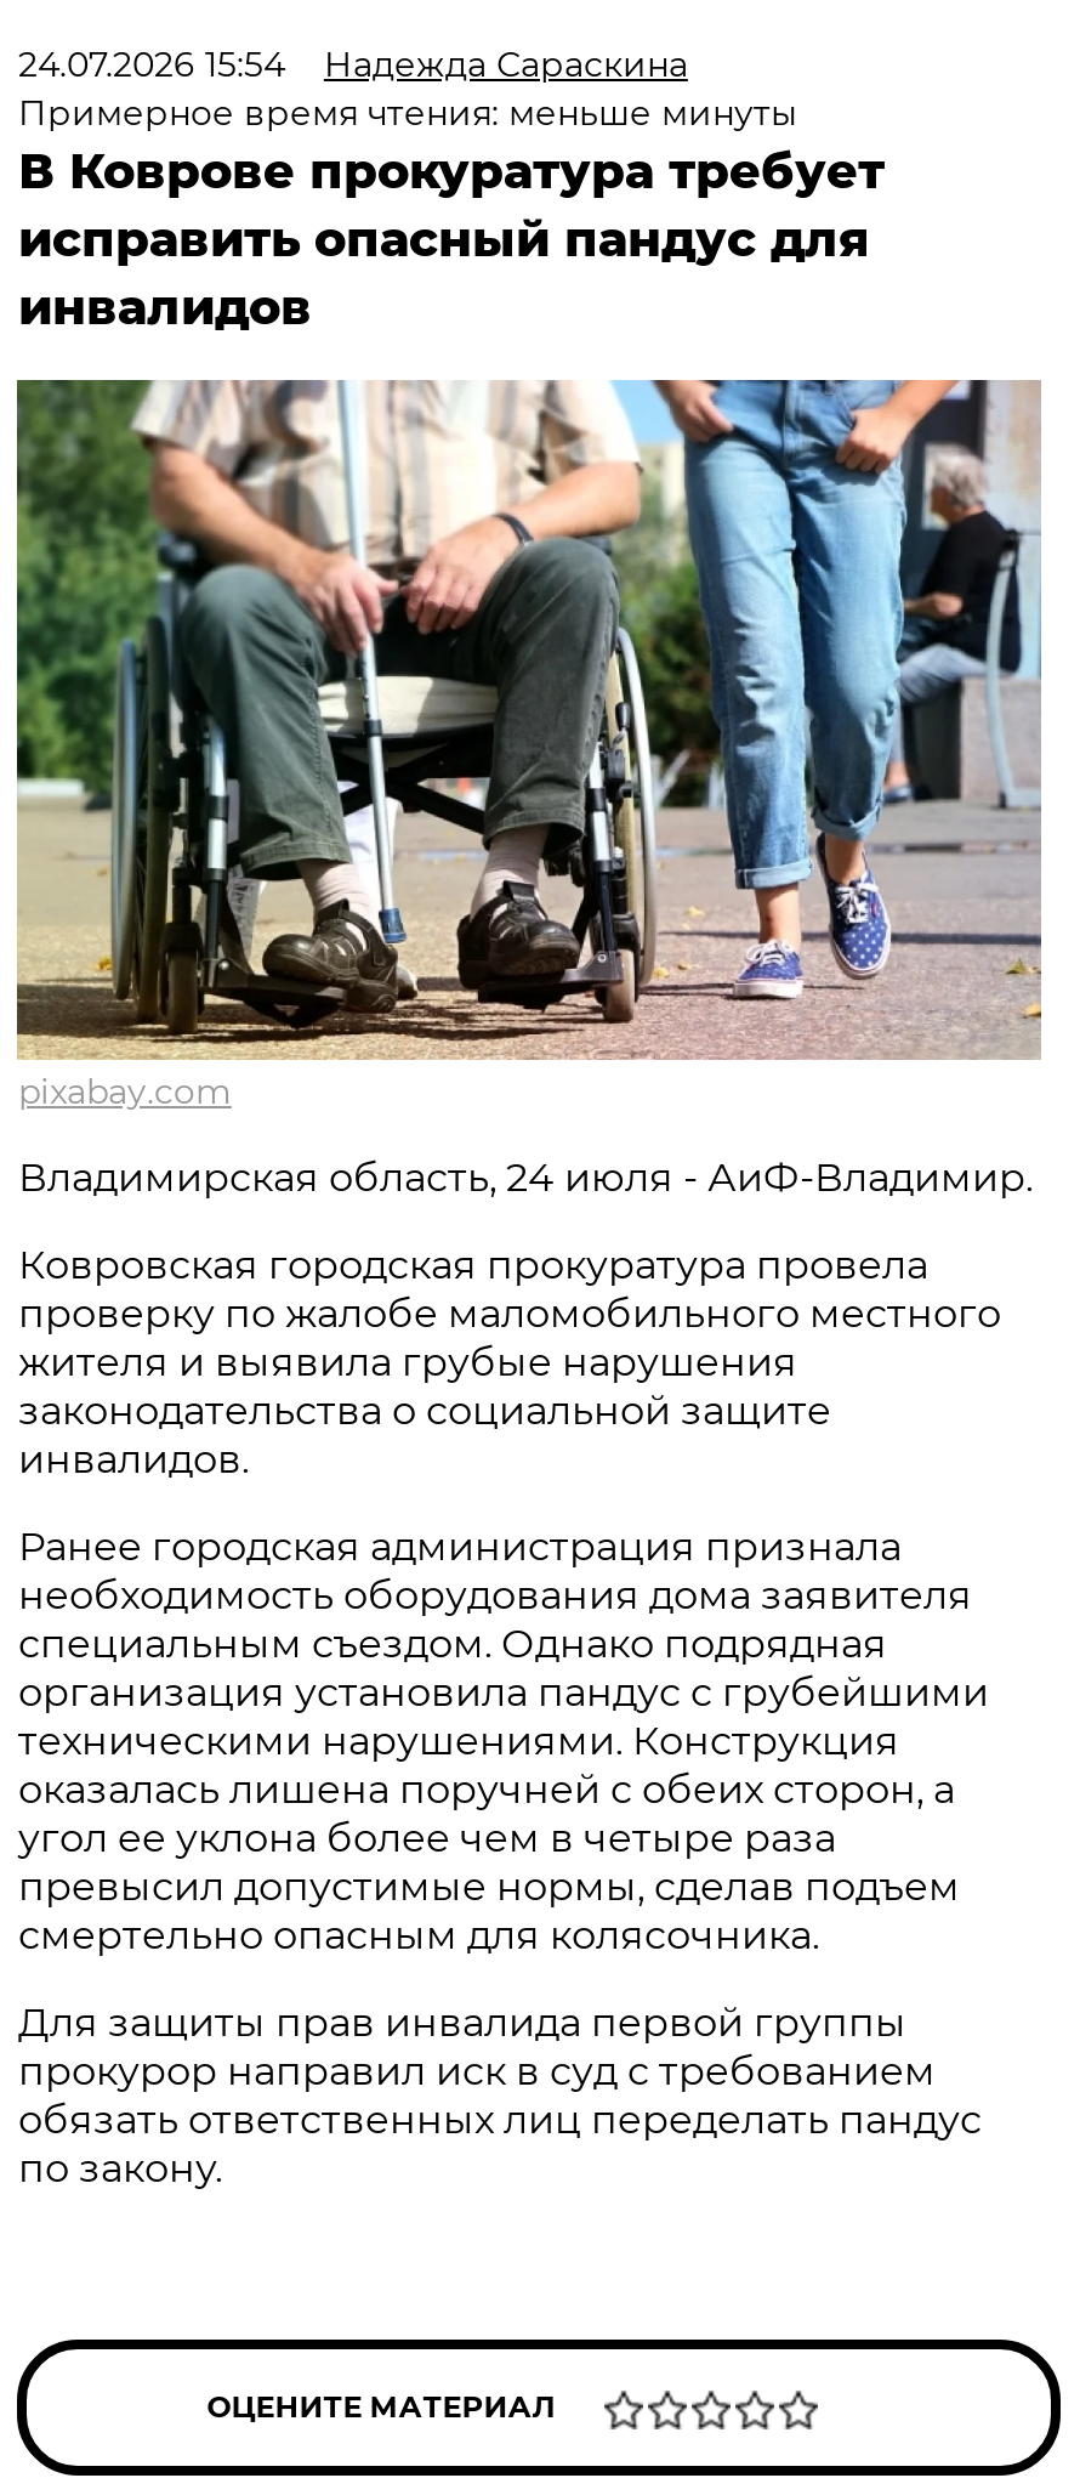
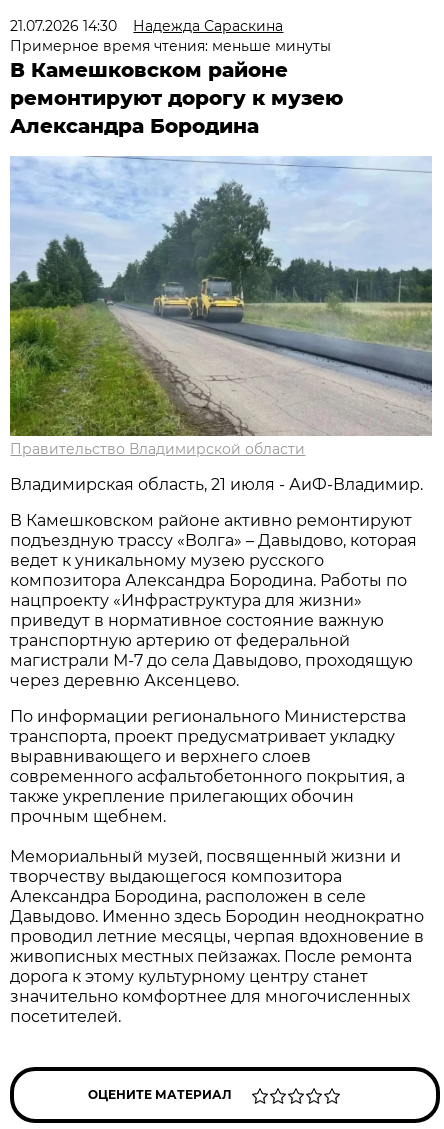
[18,42,688,86] 24.07.2026 15:54 Надежда Сараскина -> [10,17,283,35] 21.07.2026 14:30 Надежда Сараскина
[18,142,884,336] В Коврове прокуратура требует | исправить опасный пандус для | инвалидов -> [10,58,343,138] В Камешковском районе | ремонтируют дорогу к музею | Александра Бородина
[15,378,1041,883] [image] -> [10,156,432,432] [image]
[18,1069,232,1113] pixabay.com -> [10,440,305,458] Правительство Владимирской области
[18,1154,1032,1201] Владимирская область, 24 июля - АиФ-Владимир. -> [10,475,423,494] Владимирская область, 21 июля - АиФ-Владимир.
[18,1242,1001,1482] Ковровская городская прокуратура провела | проверку по жалобе маломобильного местного | жителя и выявила грубые нарушения | законодательства о социальной защите | инвалидов. -> [10,511,417,690] В Камешковском районе активно ремонтируют | подъездную трассу «Волга» – Давыдово, которая | ведет к уникальному музею русского | композитора Александра Бородина. Работы по | нацпроекту «Инфраструктура для жизни» | приведут в нормативное состояние важную | транспортную артерию от федеральной | магистрали М-7 до села Давыдово, проходящую | через деревню Аксенцево.
[18,1523,989,1958] Ранее городская администрация признала | необходимость оборудования дома заявителя | специальным съездом. Однако подрядная | организация установила пандус с грубейшими | техническими нарушениями. Конструкция | оказалась лишена поручней с обеих сторон, а | угол ее уклона более чем в четыре раза | превысил допустимые нормы, сделав подъем | смертельно опасным для колясочника. -> [10,707,406,826] По информации регионального Министерства | транспорта, проект предусматривает укладку | выравнивающего и верхнего слоев | современного асфальтобетонного покрытия, а | также укрепление прилегающих обочин | прочным щебнем.
[18,1999,981,2191] Для защиты прав инвалида первой группы | прокурор направил иск в суд с требованием | обязать ответственных лиц переделать пандус | по закону. -> [10,847,424,1026] Мемориальный музей, посвященный жизни и | творчеству выдающегося композитора | Александра Бородина, расположен в селе | Давыдово. Именно здесь Бородин неоднократно | проводил летние месяцы, черпая вдохновение в | живописных местных пейзажах. После ремонта | дорога к этому культурному центру станет | значительно комфортнее для многочисленных | посетителей.

